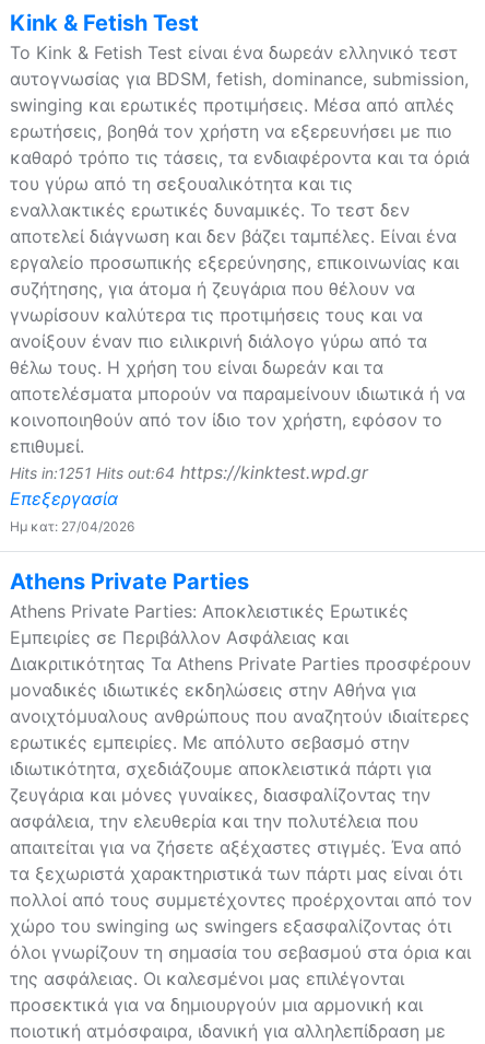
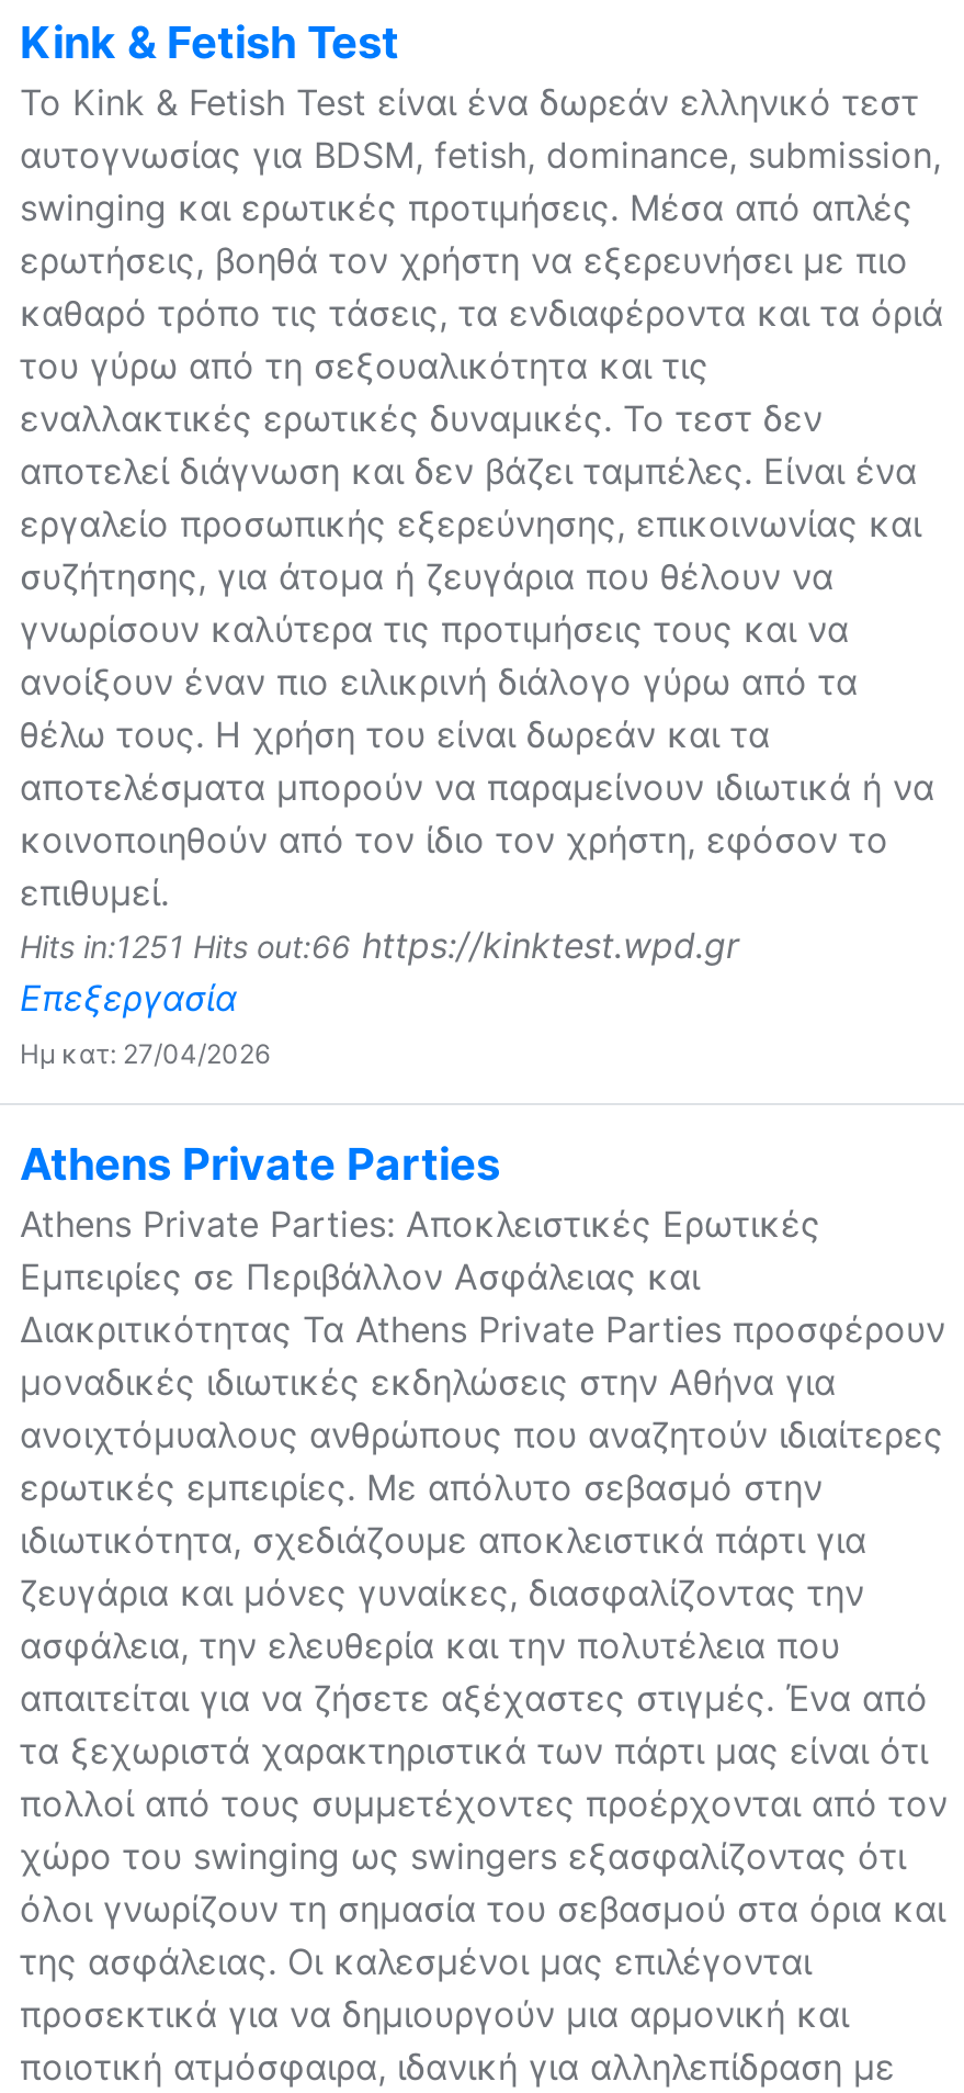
[10,461,368,483] Hits in:1251 Hits out:64 https://kinktest.wpd.gr -> [20,923,739,966] Hits in:1251 Hits out:66 https://kinktest.wpd.gr

